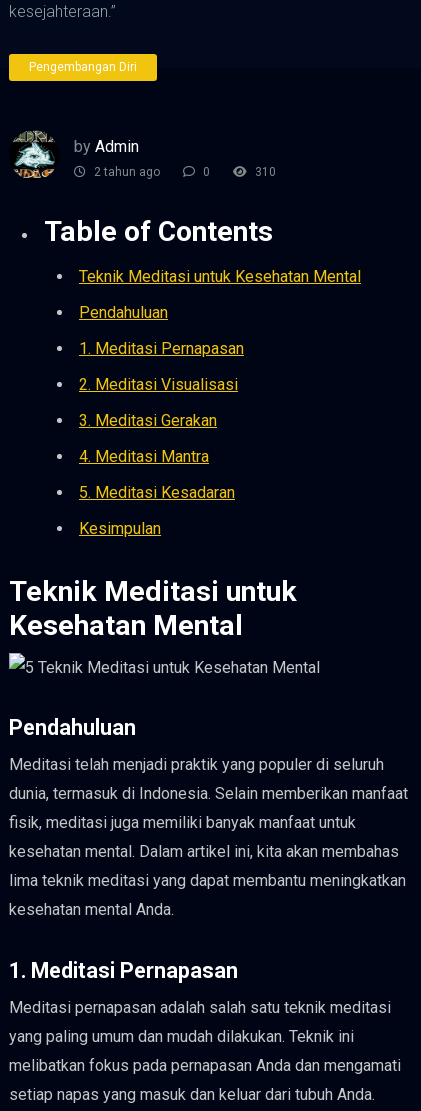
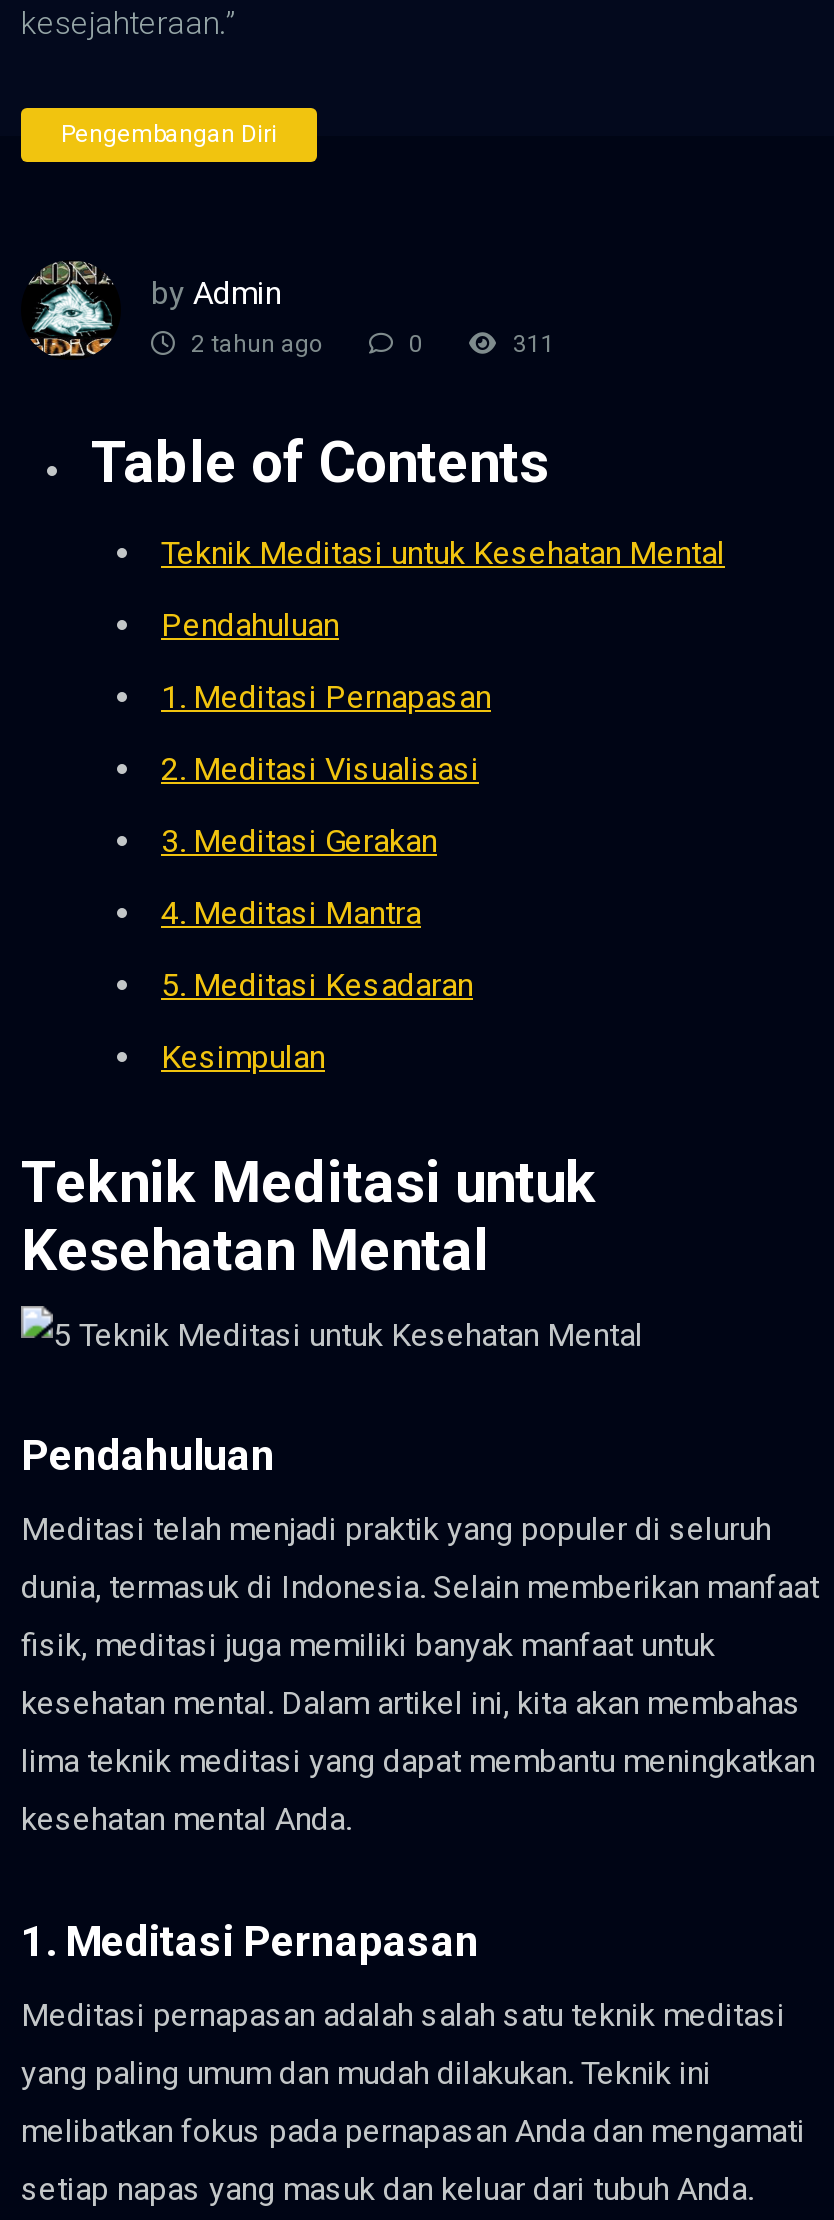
[252,165,276,179] 310 -> [507,330,555,358] 311

